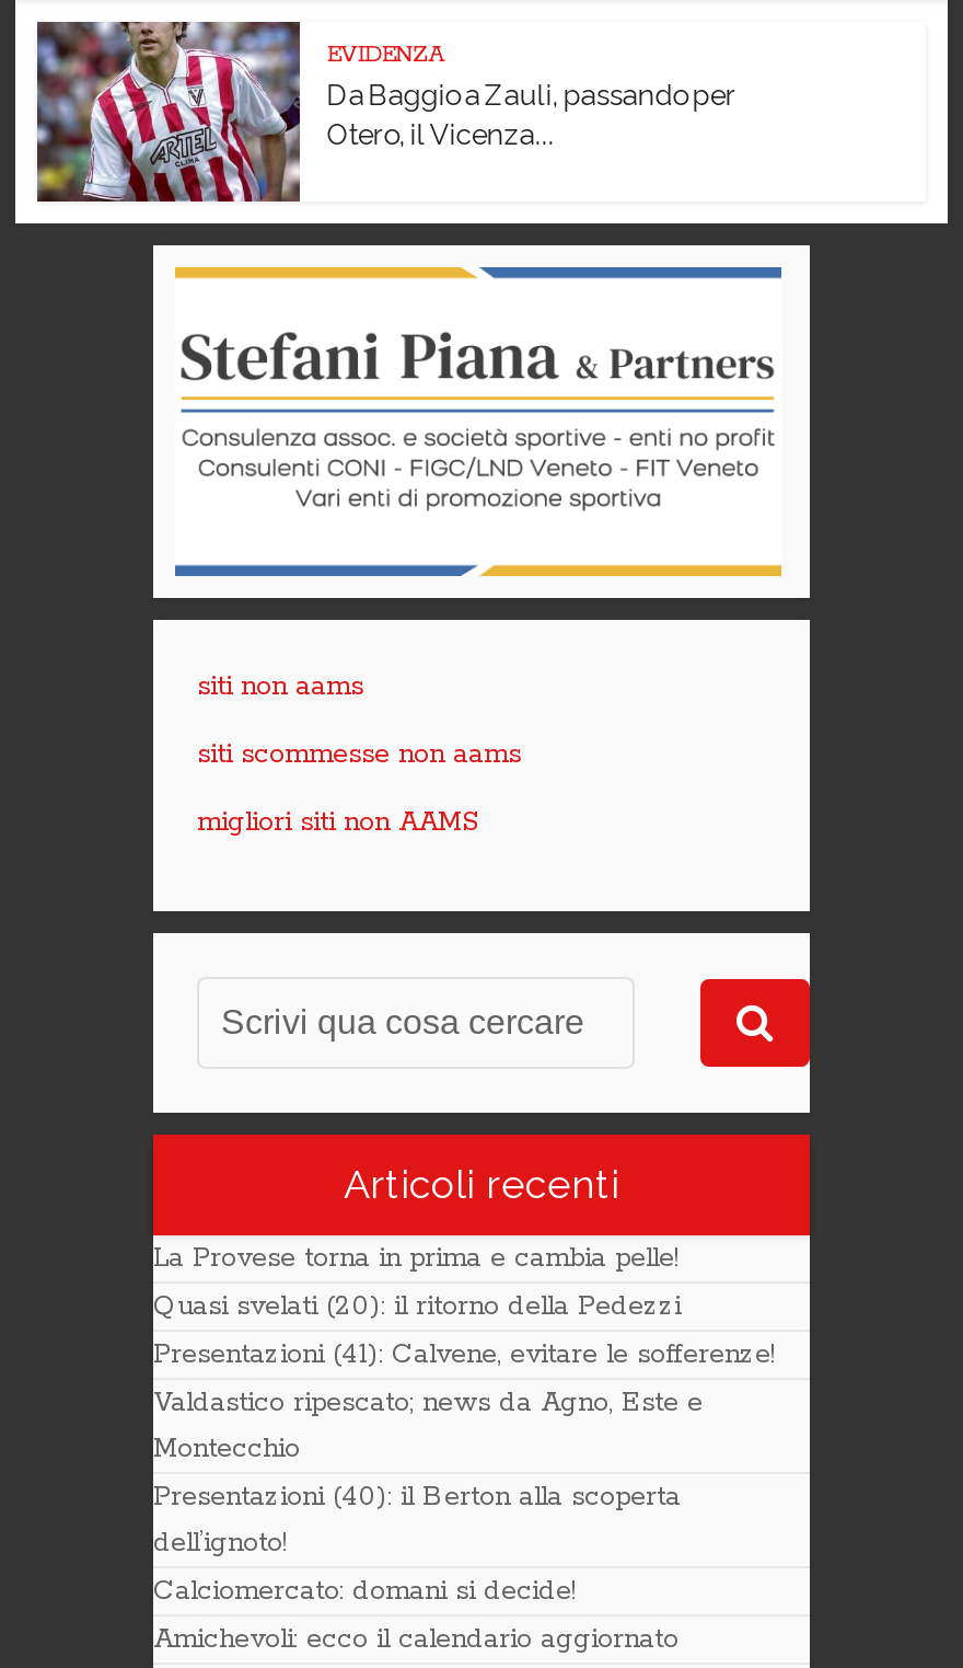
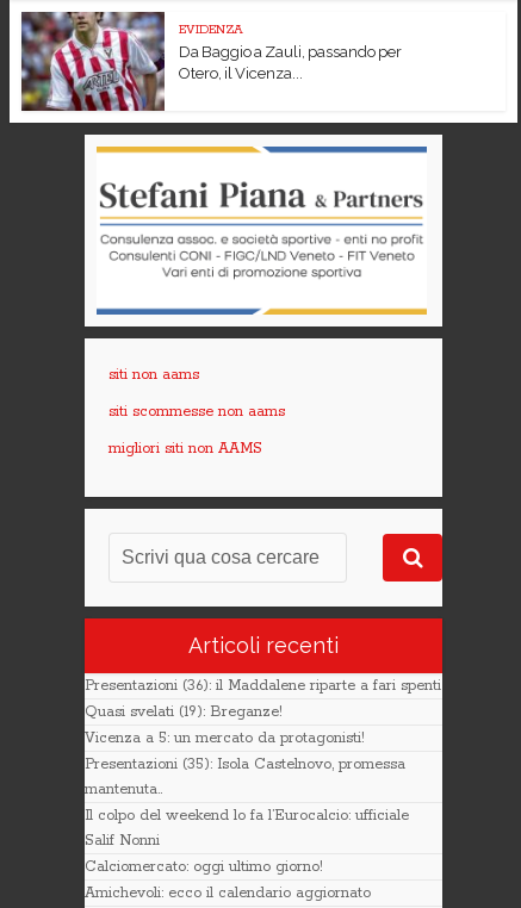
[153,1243,681,1275] La Provese torna in prima e cambia pelle! -> [85,677,441,695] Presentazioni (36): il Maddalene riparte a fari spenti
[153,1291,681,1324] Quasi svelati (20): il ritorno della Pedezzi -> [85,703,283,721] Quasi svelati (19): Breganze!
[153,1339,777,1372] Presentazioni (41): Calvene, evitare le sofferenze! -> [85,729,365,747] Vicenza a 5: un mercato da protagonisti!
[153,1387,703,1466] Valdastico ripescato; news da Agno, Este e | Montecchio -> [85,755,405,798] Presentazioni (35): Isola Castelnovo, promessa | mantenuta..
[153,1481,681,1560] Presentazioni (40): il Berton alla scoperta | dell’ignoto! -> [85,807,409,849] Il colpo del weekend lo fa l’Eurocalcio: ufficiale | Salif Nonni
[153,1576,578,1608] Calciomercato: domani si decide! -> [85,858,323,876] Calciomercato: oggi ultimo giorno!

